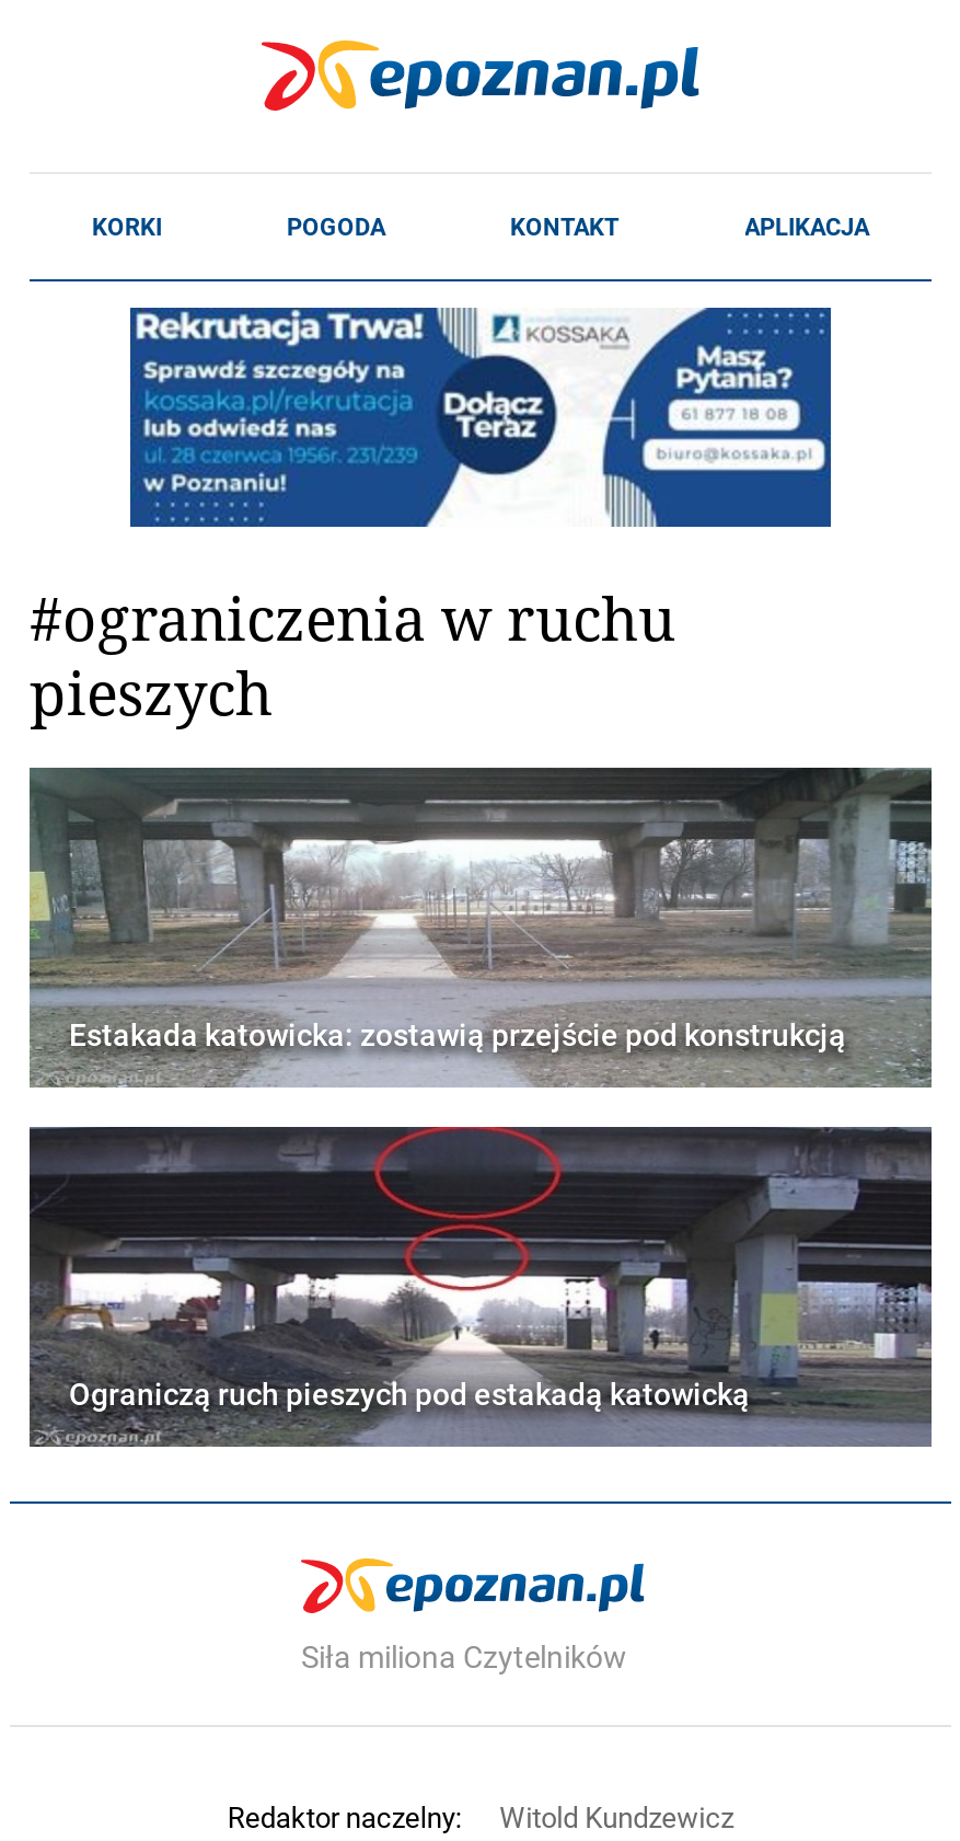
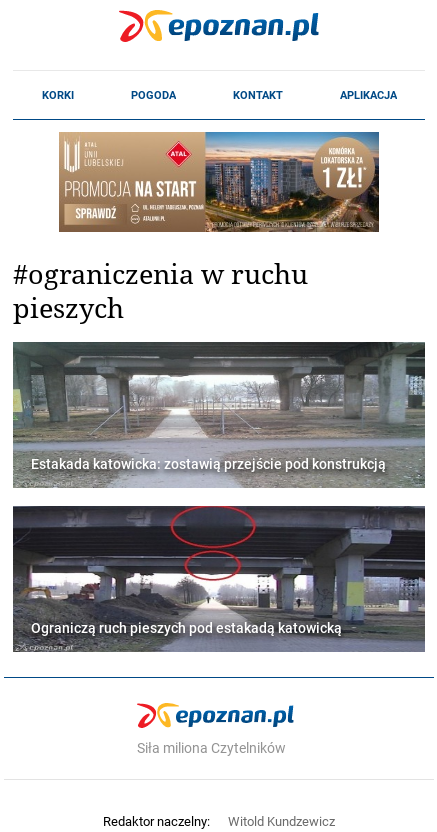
[128,306,833,529] [image] -> [58,131,380,233] [image]

